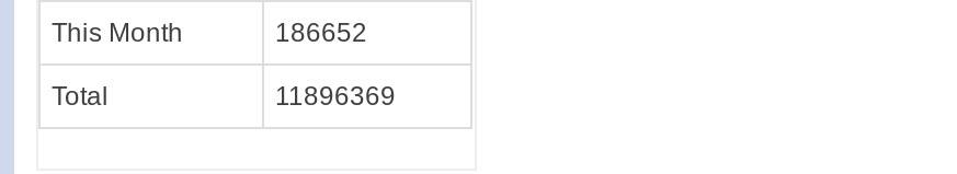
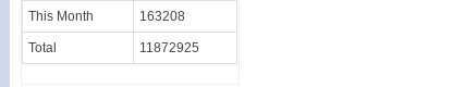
[275,17,367,48] 186652 -> [139,9,185,24] 163208
[275,81,396,111] 11896369 -> [139,40,199,55] 11872925

